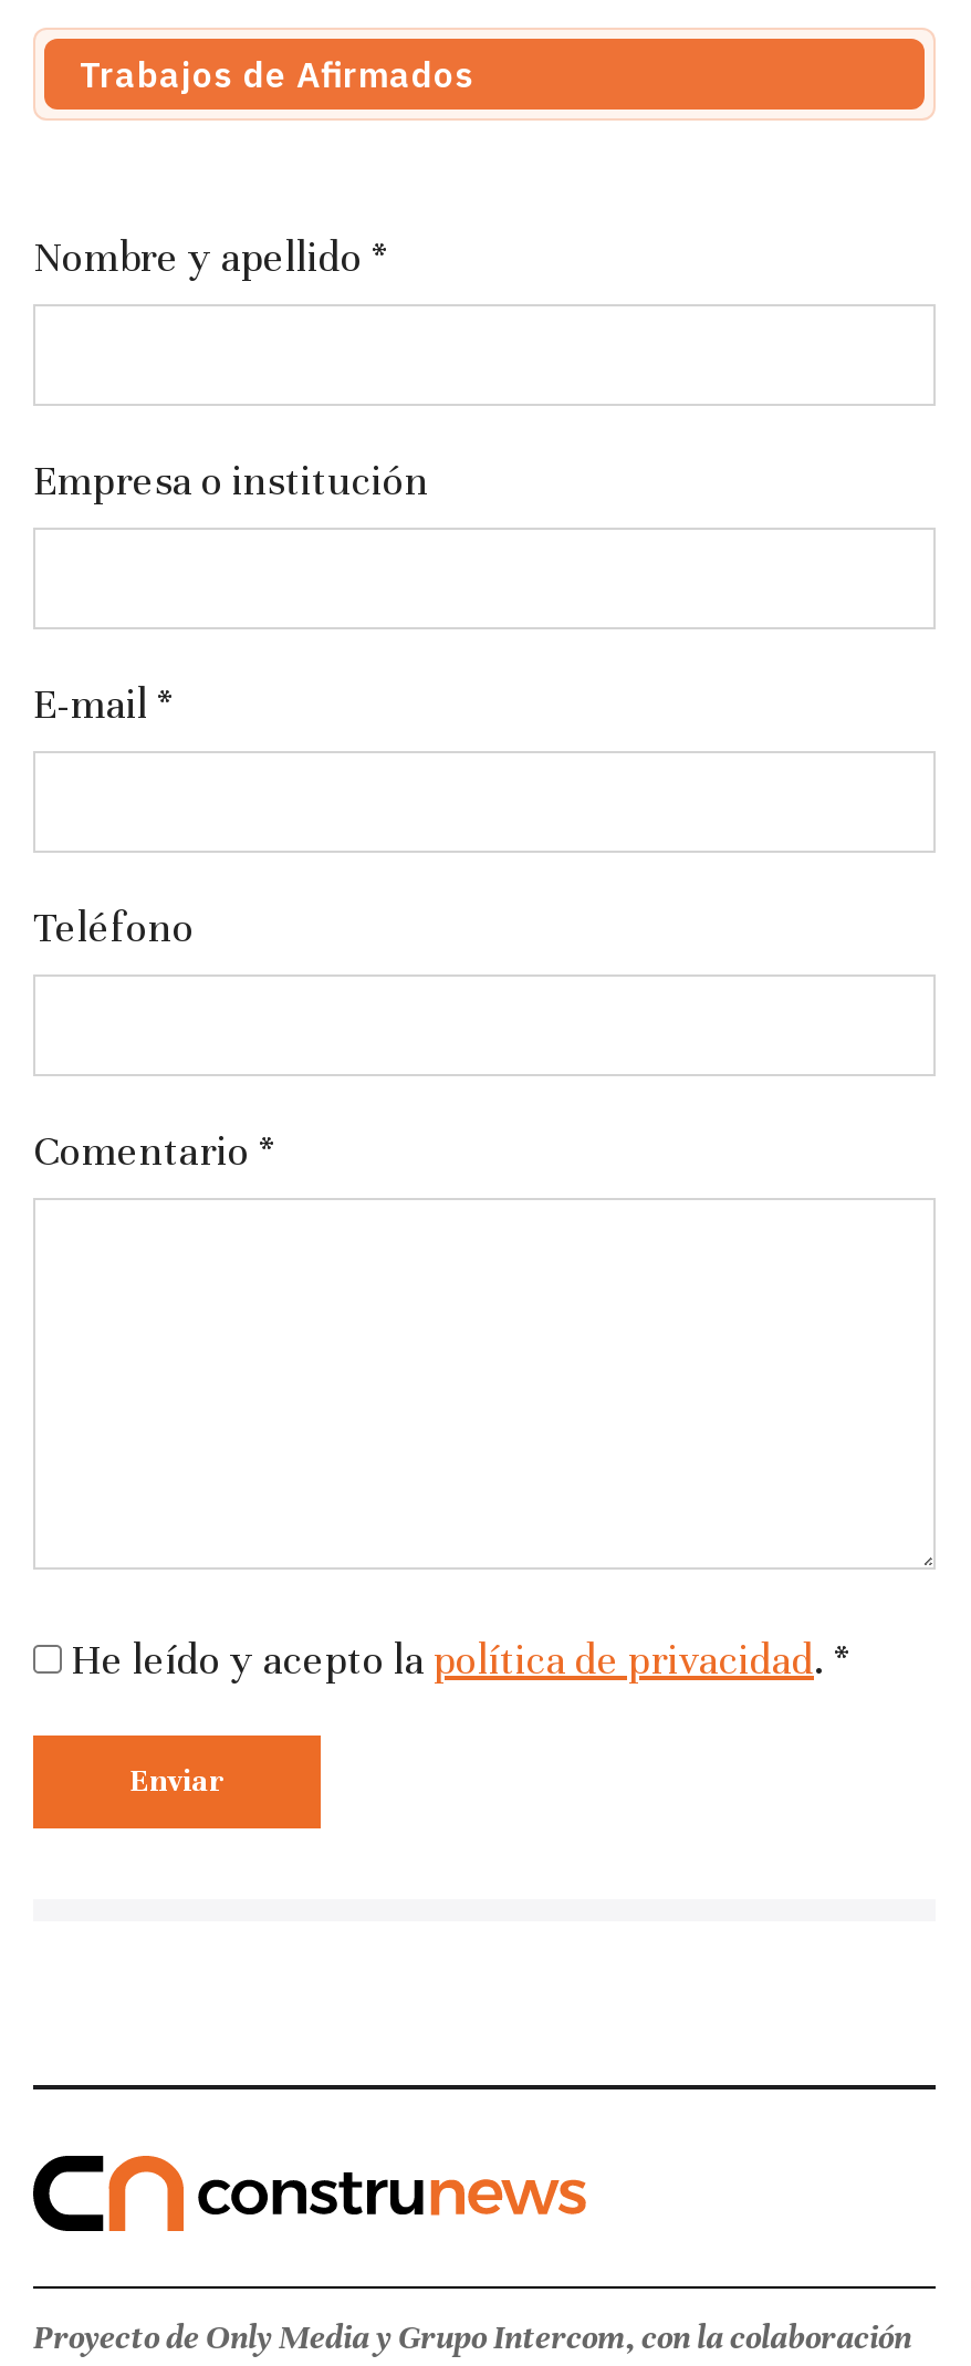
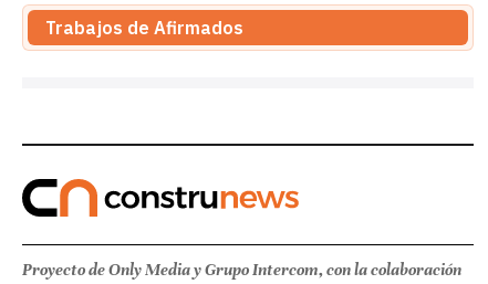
[33,231,389,282] Nombre y apellido * -> none
[33,455,429,505] Empresa o institución -> none
[33,678,175,729] E-mail * -> none
[33,901,195,952] Teléfono -> none
[33,1125,276,1176] Comentario * -> none
[62,1634,852,1800] He leído y acepto la política de privacidad. * | Enviar -> none

